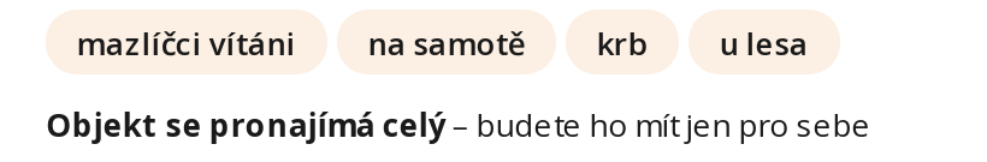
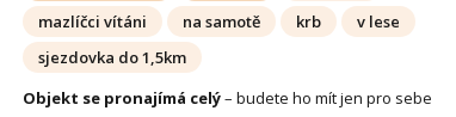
[720,21,809,64] u lesa -> [38,10,400,68] v lese | sjezdovka do 1,5km

